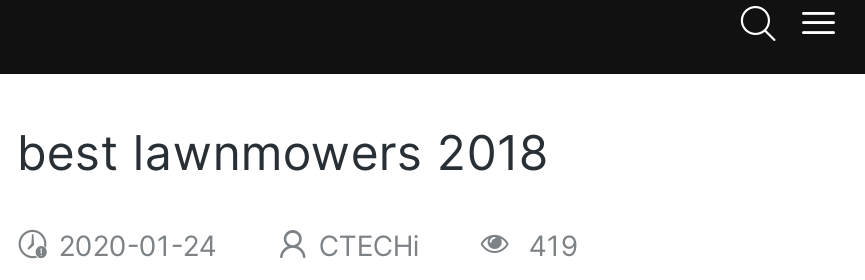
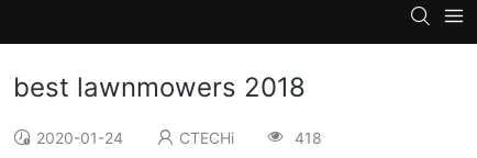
[529,229,579,263] 419 -> [295,129,322,147] 418

